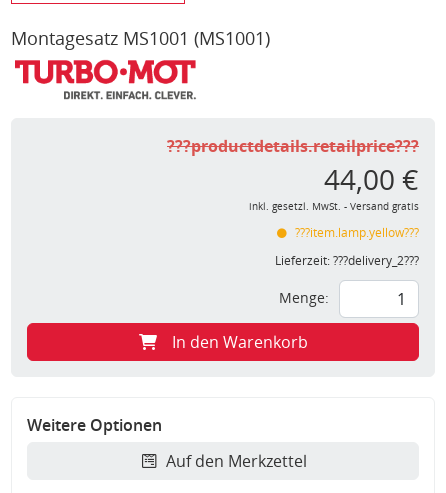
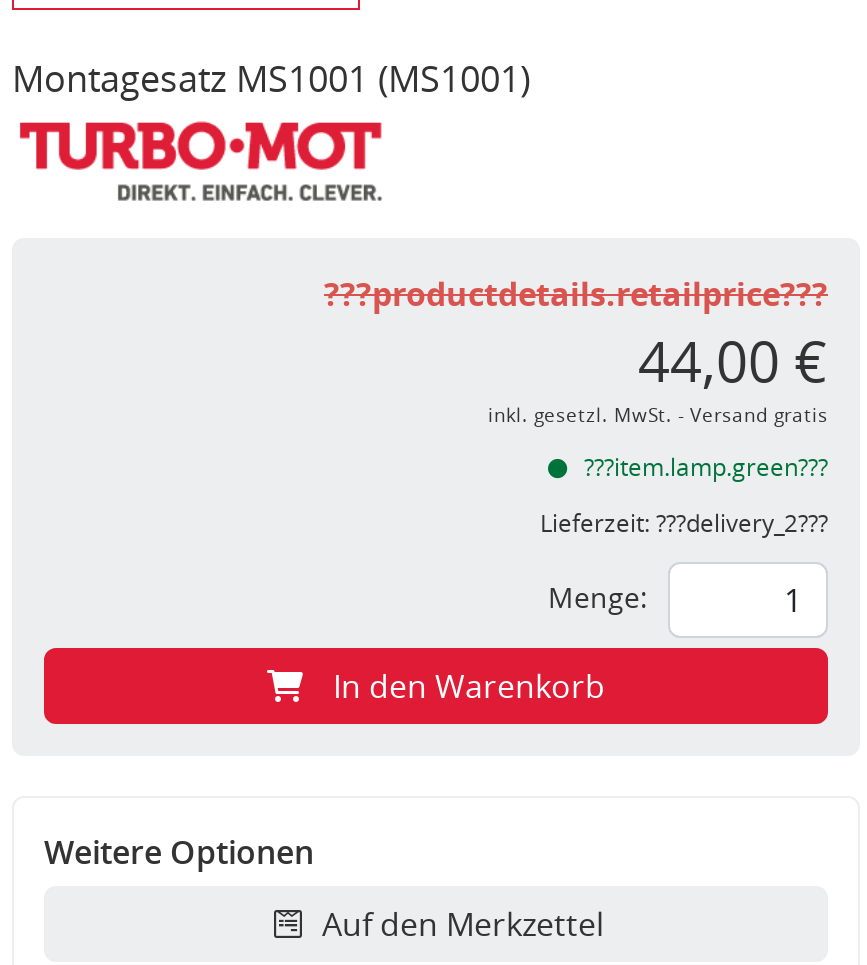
[292,224,419,241] ???item.lamp.yellow??? -> [578,451,828,485] ???item.lamp.green???

